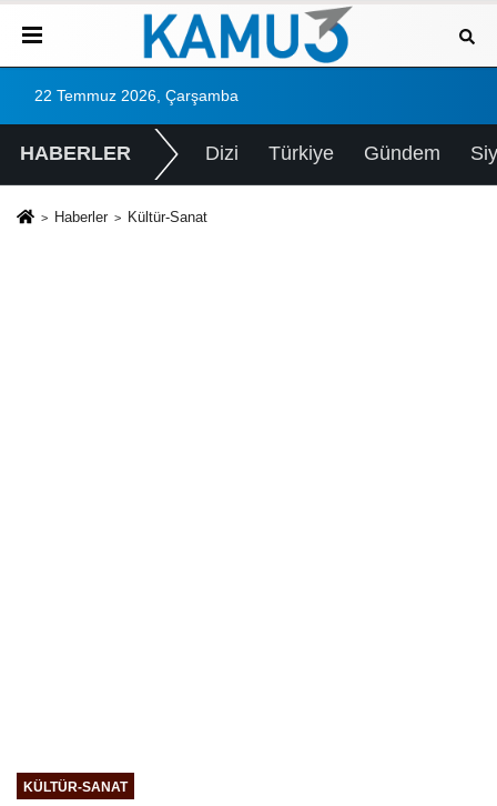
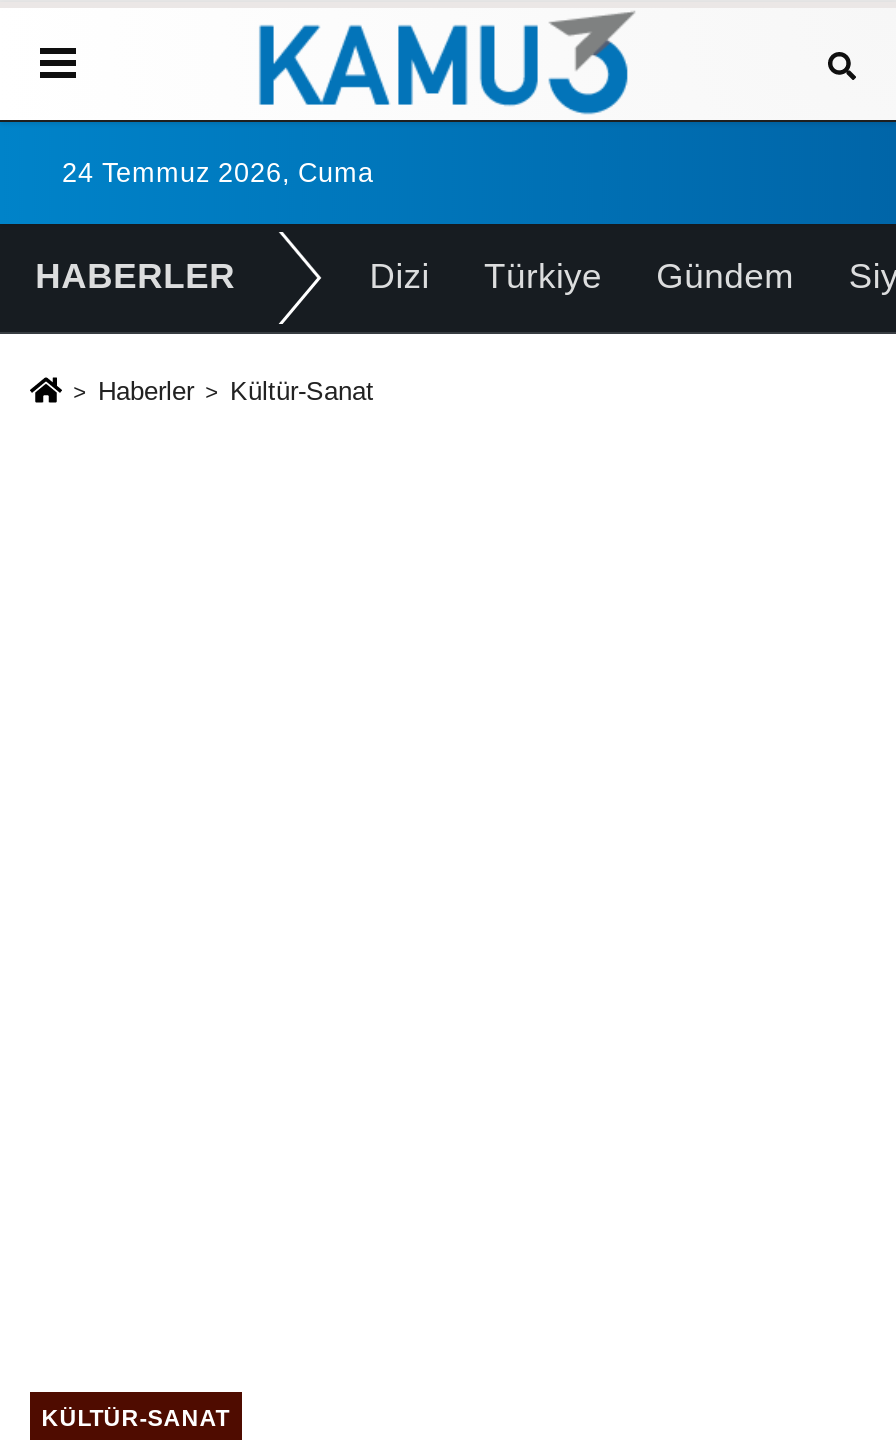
[34,88,239,104] 22 Temmuz 2026, Çarşamba -> [62,158,374,188] 24 Temmuz 2026, Cuma

